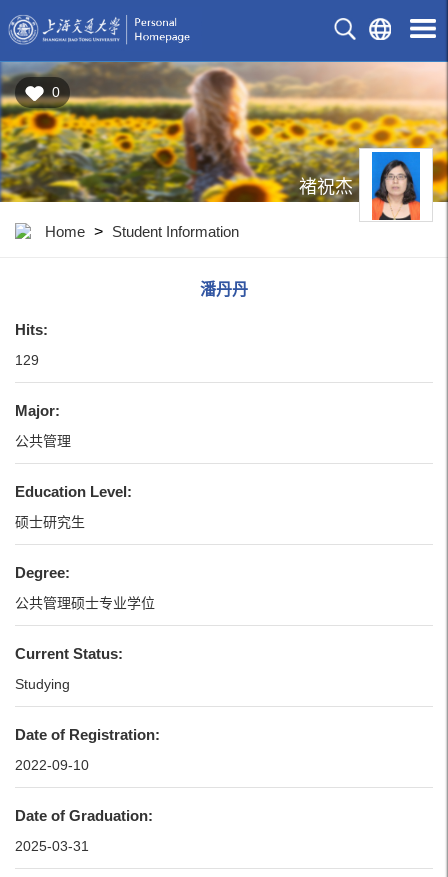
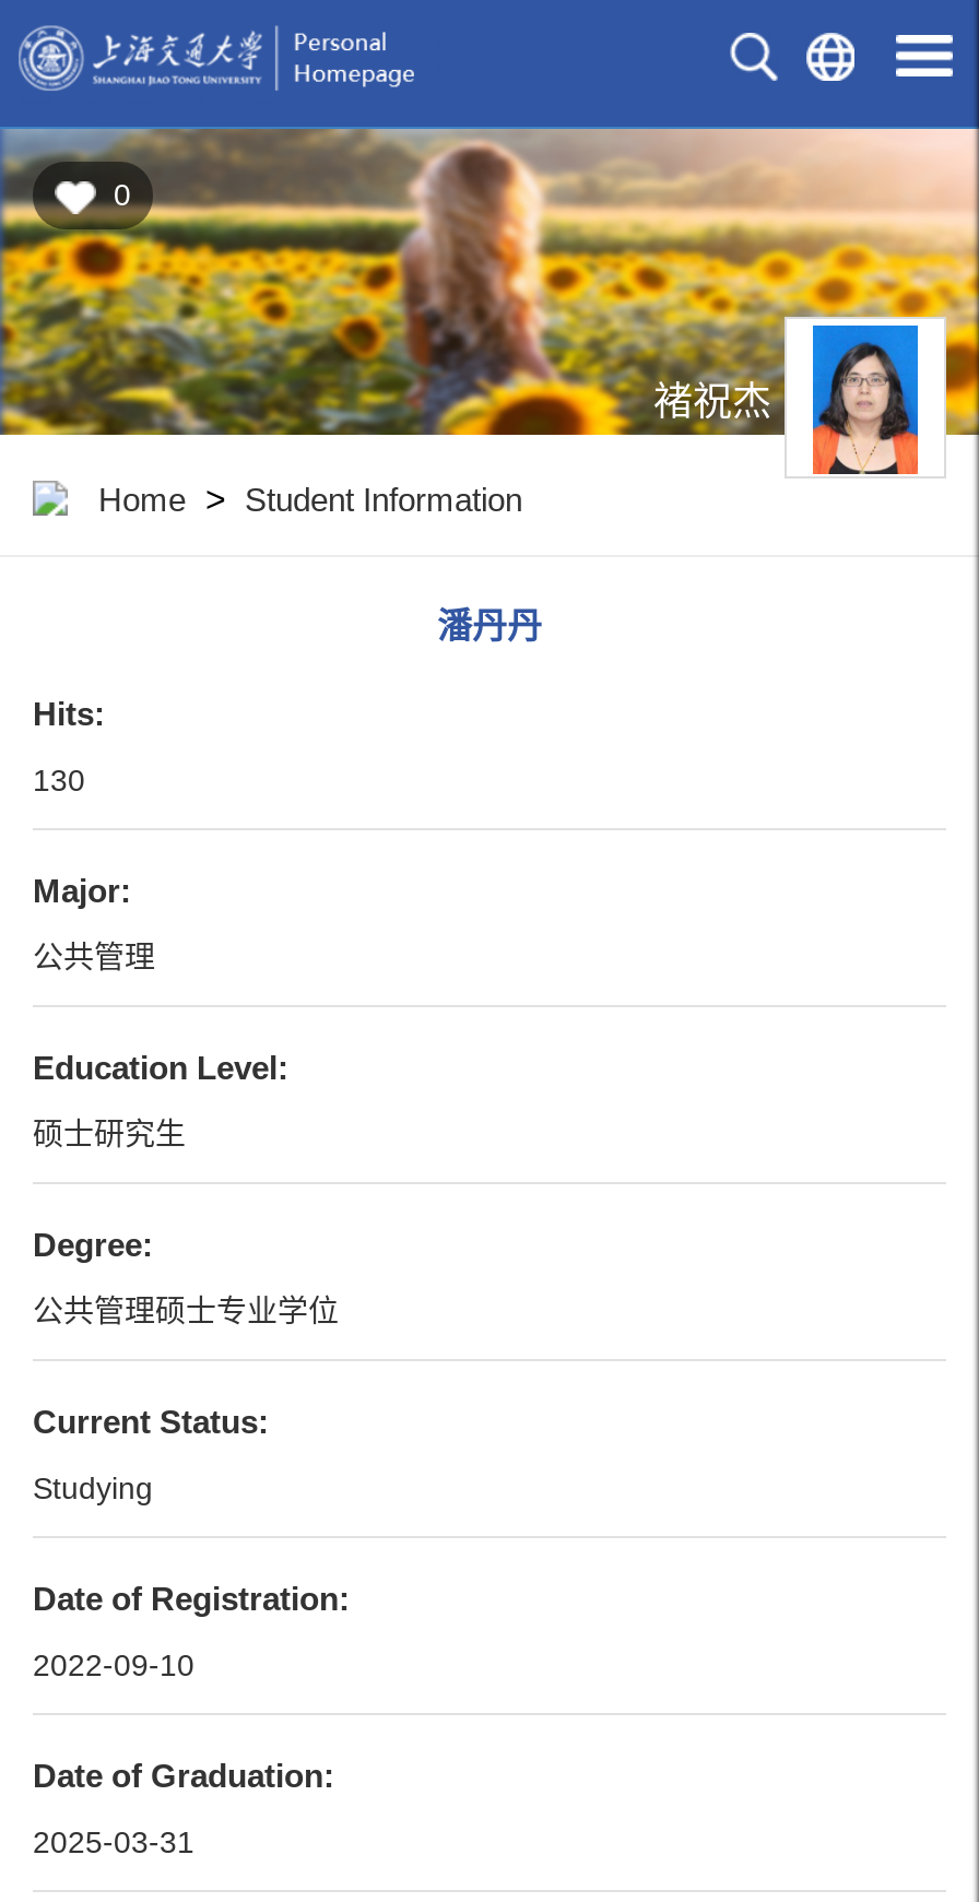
[15,352,39,368] 129 -> [33,763,85,798] 130

